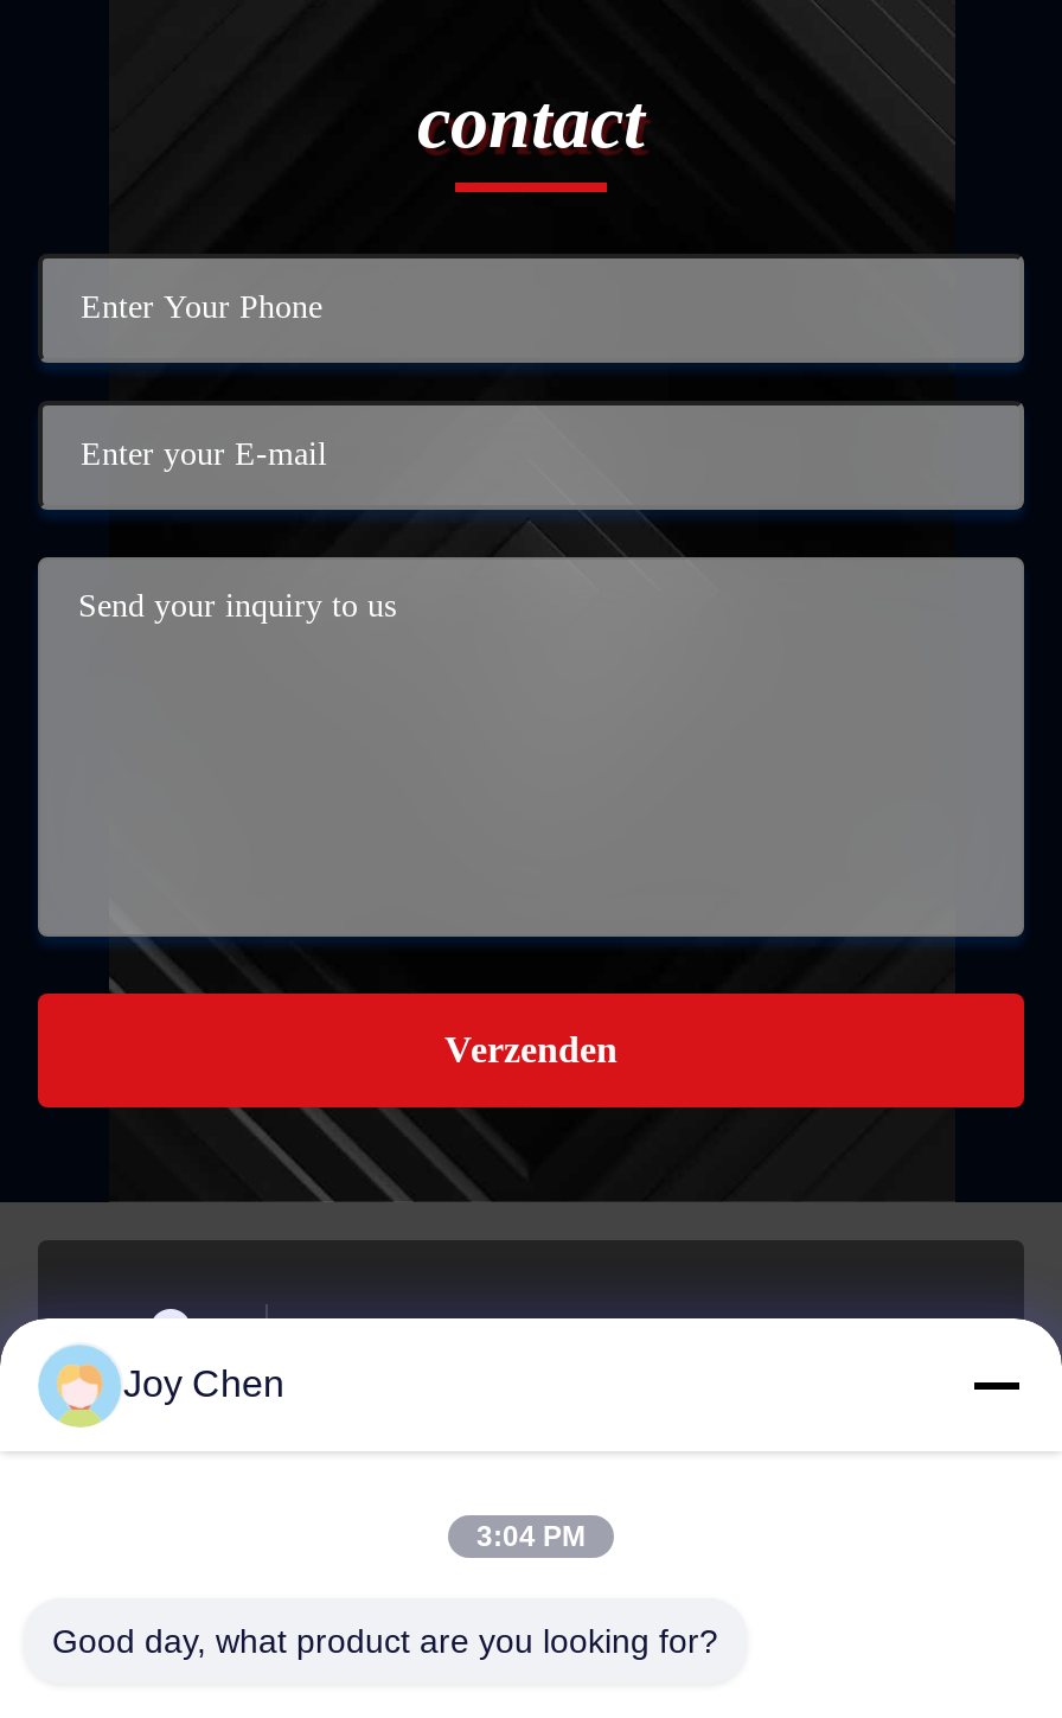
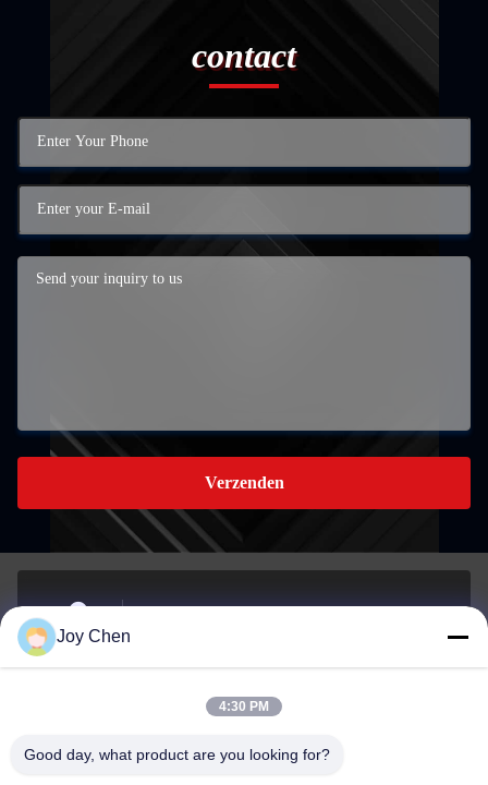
[476,1520,586,1553] 3:04 PM -> [219,699,269,714] 4:30 PM

